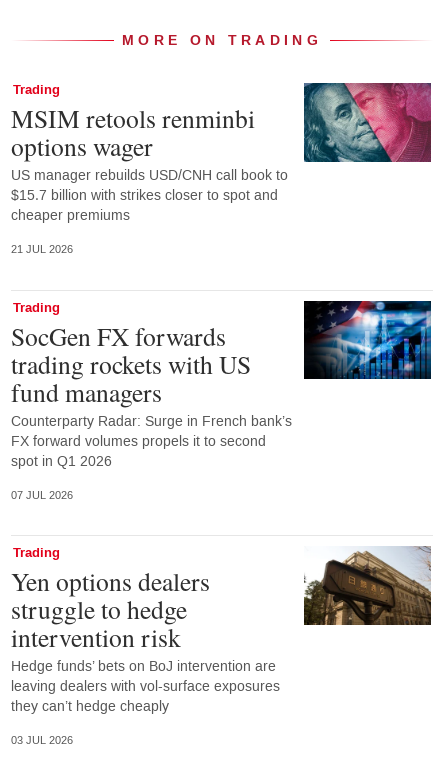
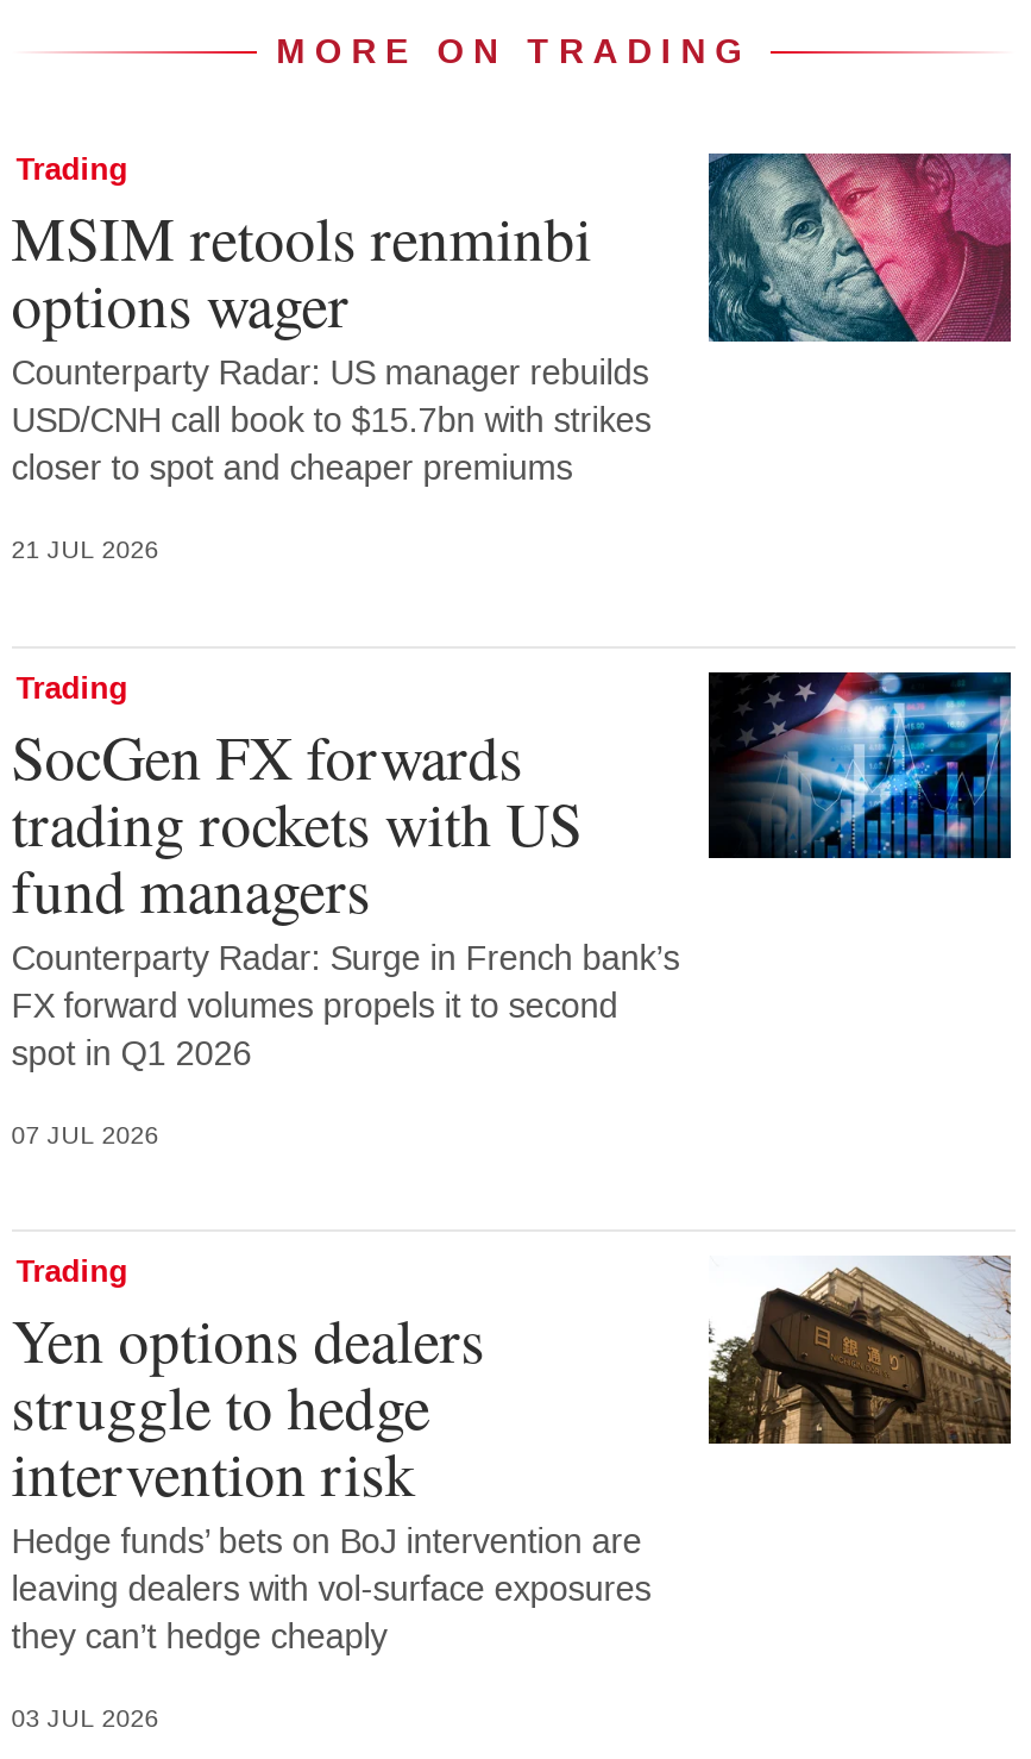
[11,166,288,225] US manager rebuilds USD/CNH call book to | $15.7 billion with strikes closer to spot and | cheaper premiums -> [11,352,651,492] Counterparty Radar: US manager rebuilds | USD/CNH call book to $15.7bn with strikes | closer to spot and cheaper premiums

